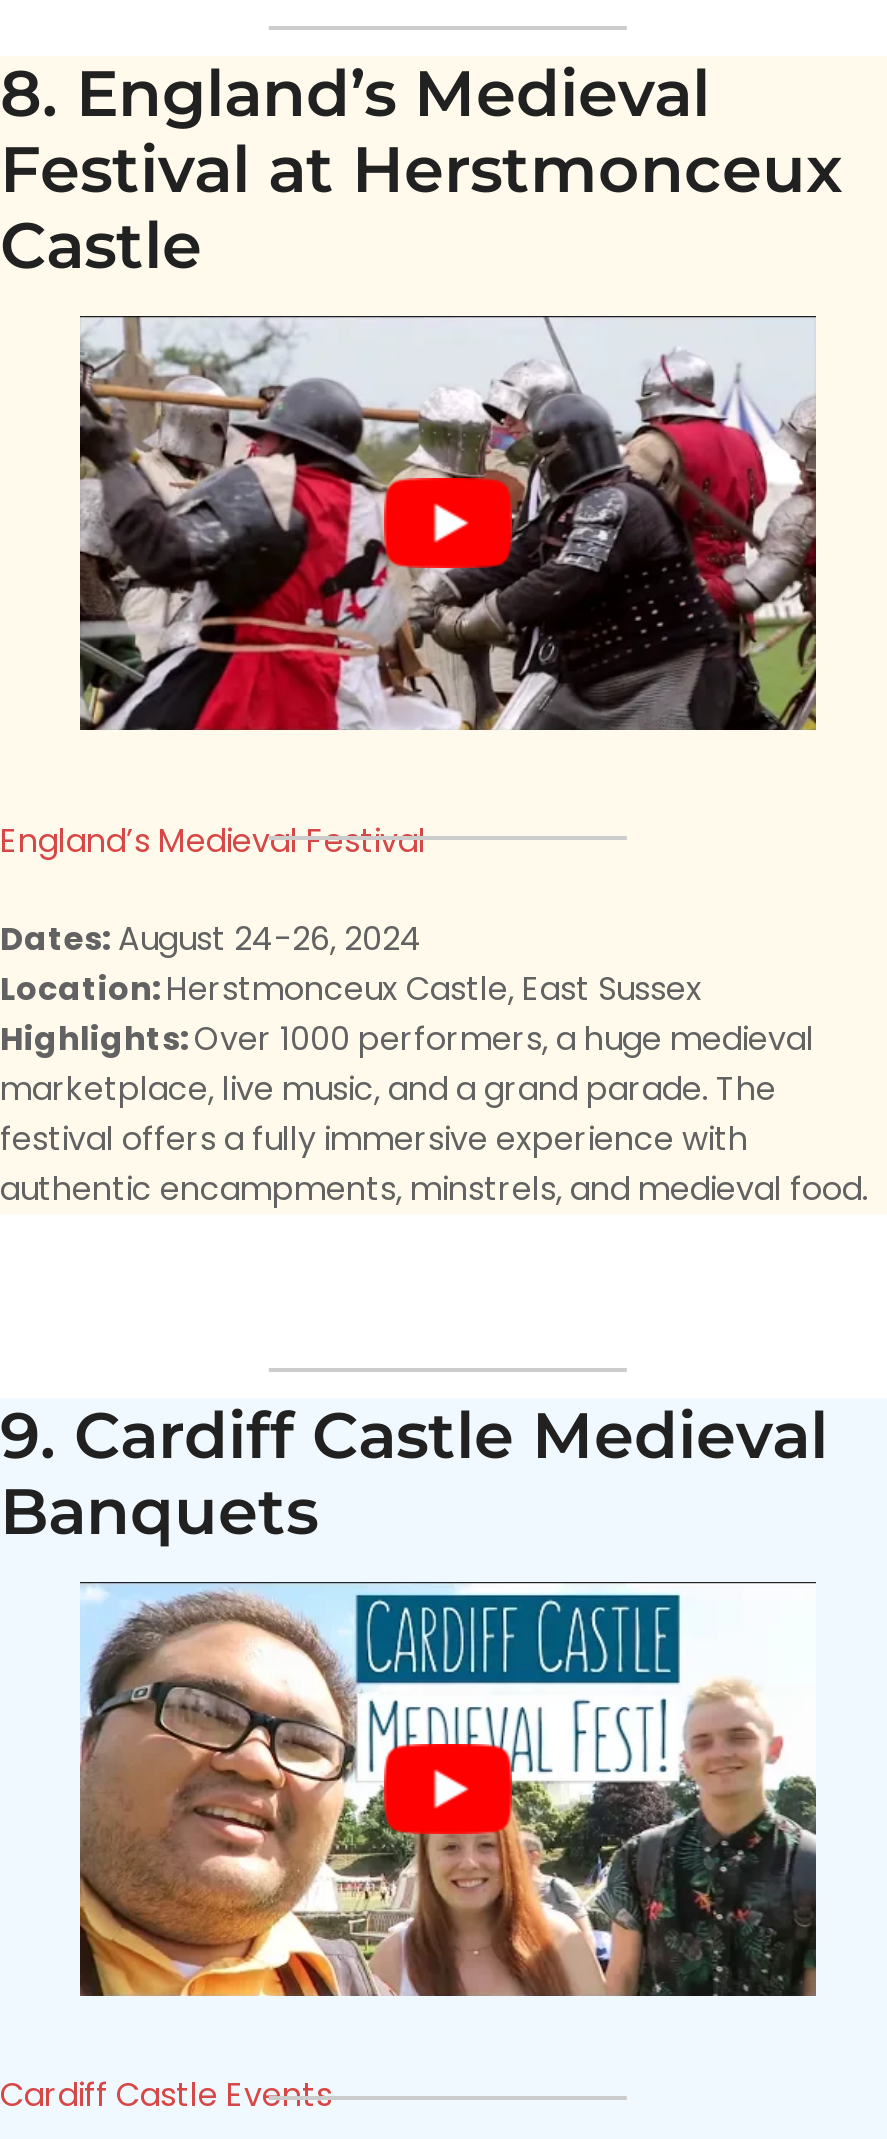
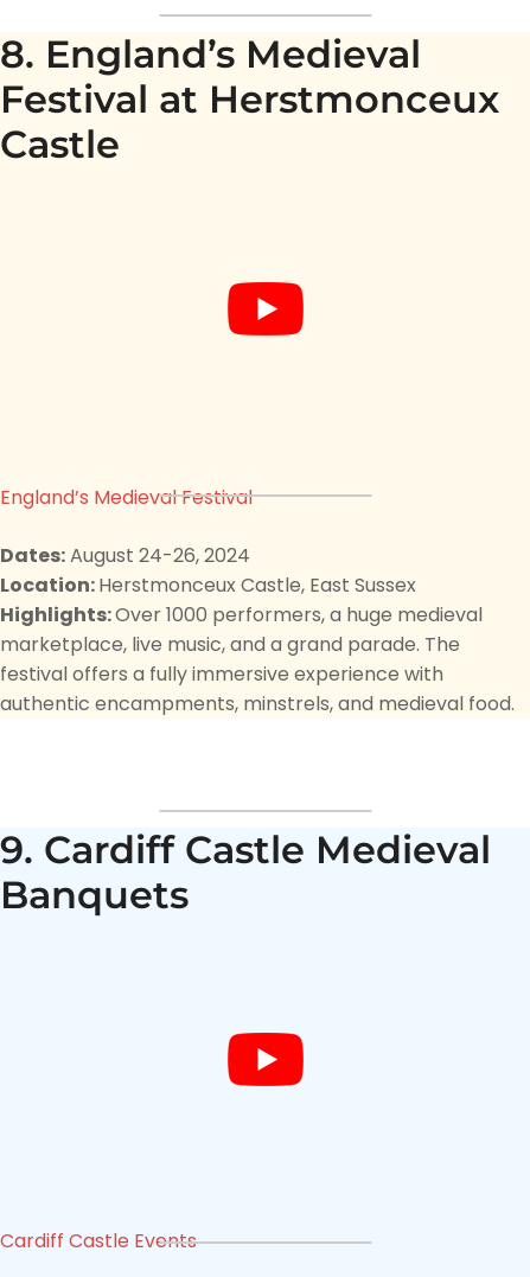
[78,314,818,732] [image] -> none
[78,1580,818,1998] [image] -> none

